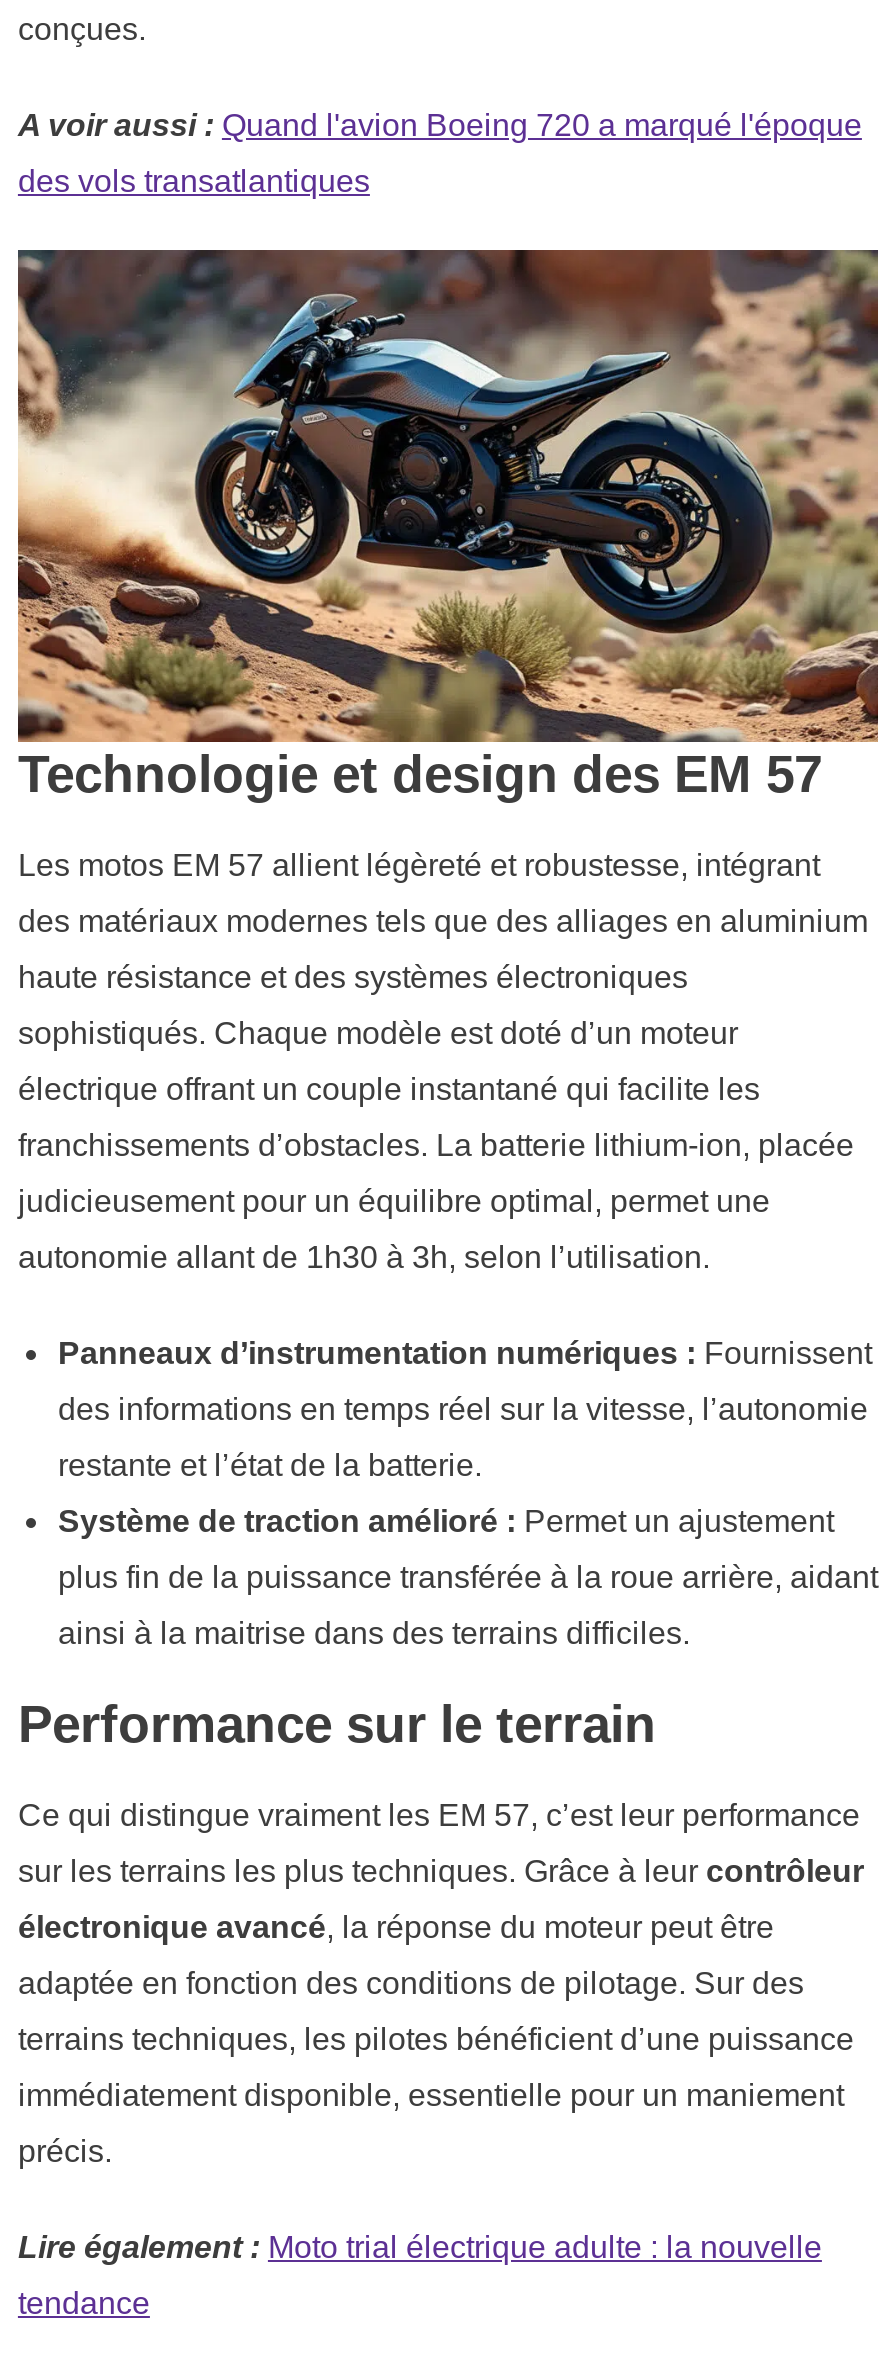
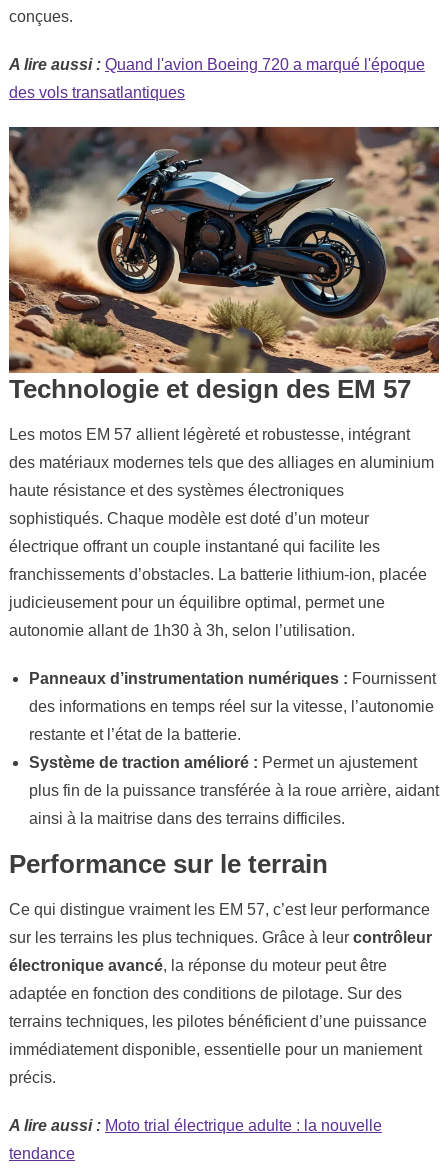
[18,109,862,143] A voir aussi : Quand l'avion Boeing 720 a marqué l'époque -> [9,56,425,73] A lire aussi : Quand l'avion Boeing 720 a marqué l'époque
[18,2230,822,2264] Lire également : Moto trial électrique adulte : la nouvelle -> [9,1117,382,1134] A lire aussi : Moto trial électrique adulte : la nouvelle

